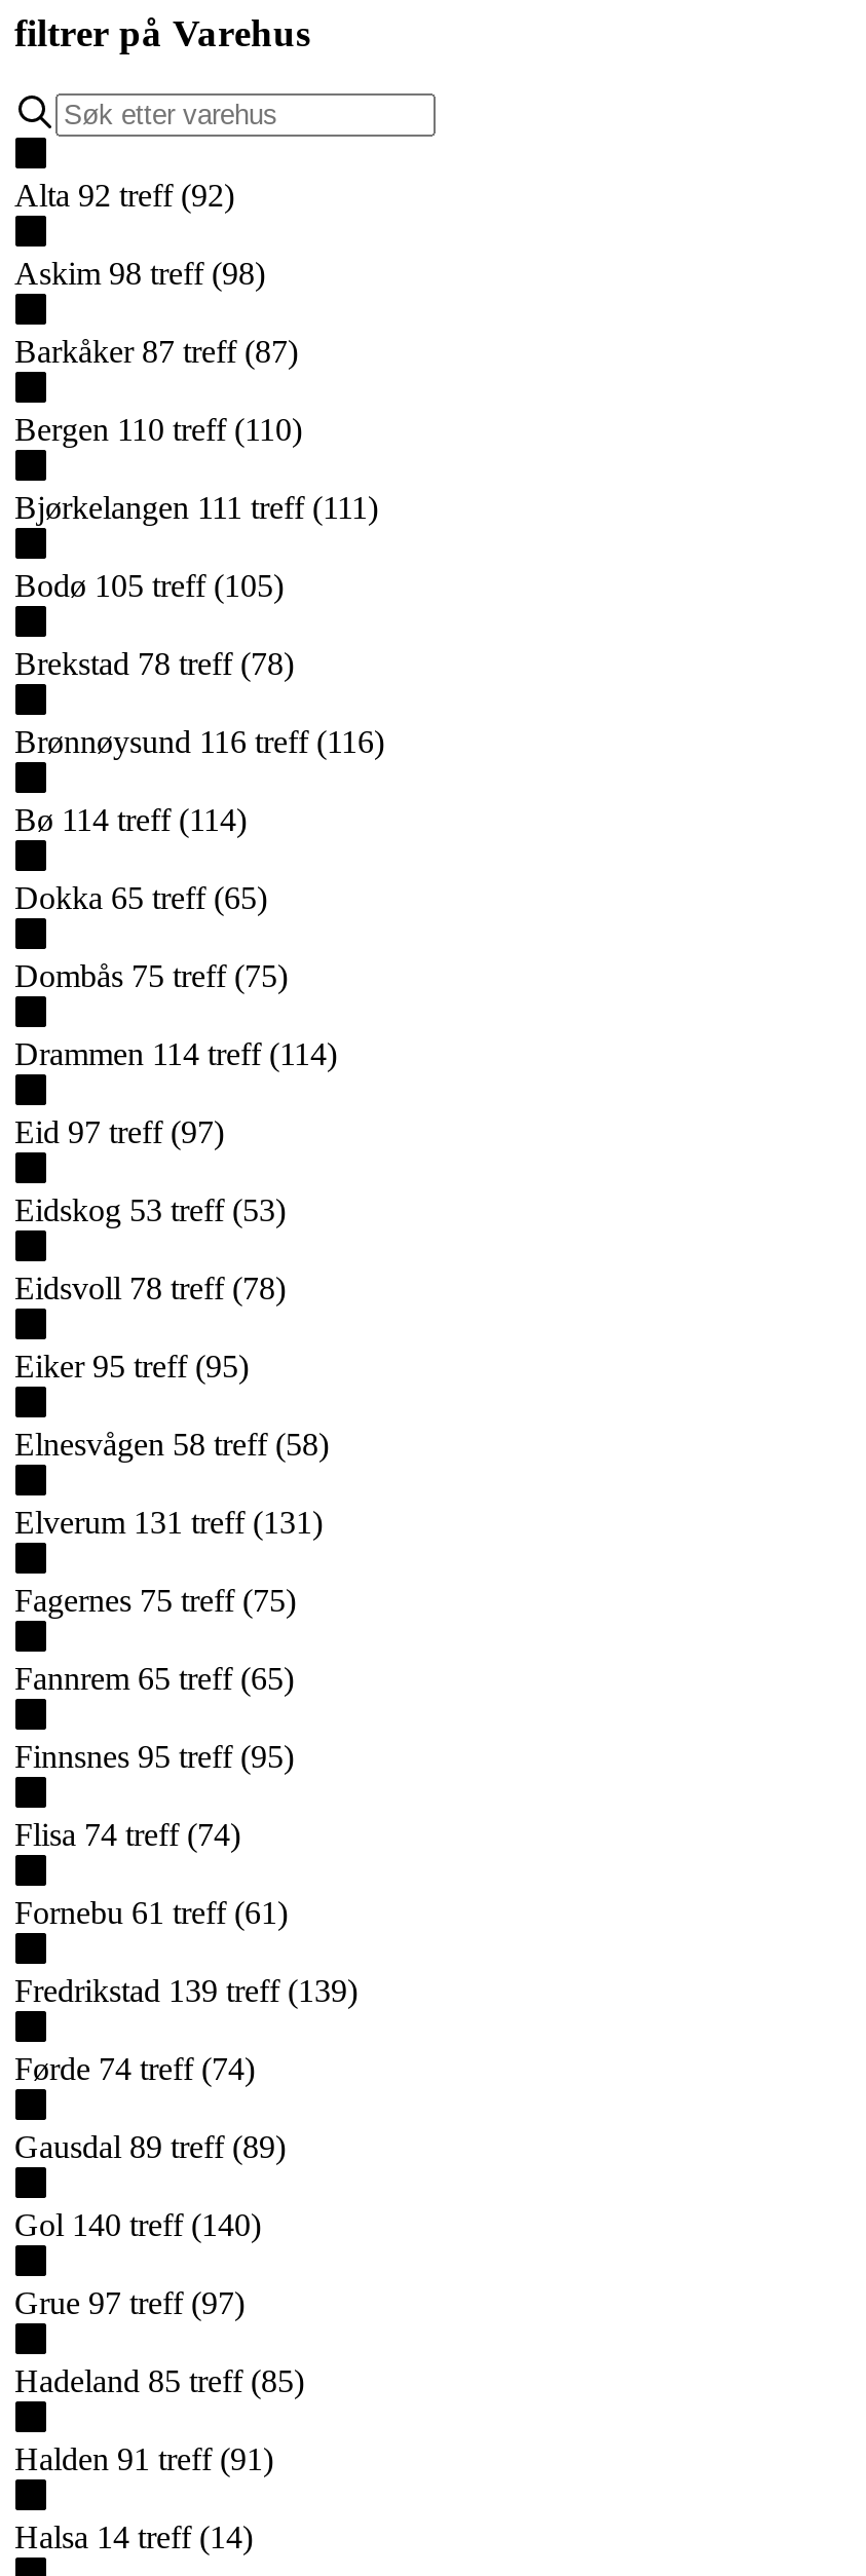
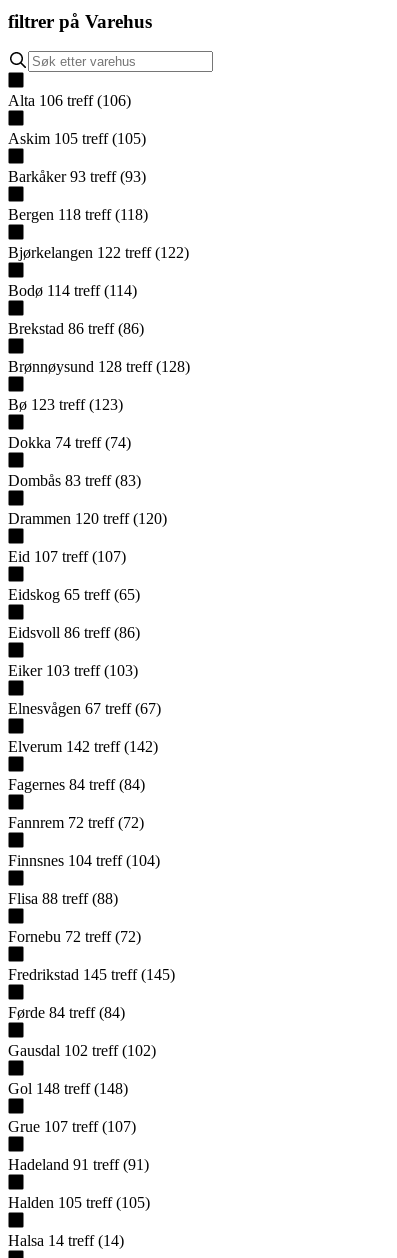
[14,179,234,214] Alta 92 treff (92) -> [8,92,131,109] Alta 106 treff (106)
[14,257,265,292] Askim 98 treff (98) -> [8,130,146,147] Askim 105 treff (105)
[14,335,298,370] Barkåker 87 treff (87) -> [8,168,146,185] Barkåker 93 treff (93)
[14,413,302,448] Bergen 110 treff (110) -> [8,206,148,223] Bergen 118 treff (118)
[14,491,378,526] Bjørkelangen 111 treff (111) -> [8,244,189,261] Bjørkelangen 122 treff (122)
[14,569,284,604] Bodø 105 treff (105) -> [8,282,137,299] Bodø 114 treff (114)
[14,647,294,682] Brekstad 78 treff (78) -> [8,320,144,337] Brekstad 86 treff (86)
[14,725,384,760] Brønnøysund 116 treff (116) -> [8,358,190,375] Brønnøysund 128 treff (128)
[14,803,247,838] Bø 114 treff (114) -> [8,396,123,413] Bø 123 treff (123)
[14,881,267,916] Dokka 65 treff (65) -> [8,434,131,451] Dokka 74 treff (74)
[14,959,288,994] Dombås 75 treff (75) -> [8,472,141,489] Dombås 83 treff (83)
[14,1037,337,1072] Drammen 114 treff (114) -> [8,510,167,527] Drammen 120 treff (120)
[14,1115,224,1150] Eid 97 treff (97) -> [8,548,126,565] Eid 107 treff (107)
[14,1194,286,1228] Eidskog 53 treff (53) -> [8,586,140,603] Eidskog 65 treff (65)
[14,1272,286,1306] Eidsvoll 78 treff (78) -> [8,624,140,641] Eidsvoll 86 treff (86)
[14,1350,249,1385] Eiker 95 treff (95) -> [8,662,138,679] Eiker 103 treff (103)
[14,1428,329,1463] Elnesvågen 58 treff (58) -> [8,700,161,717] Elnesvågen 67 treff (67)
[14,1506,323,1541] Elverum 131 treff (131) -> [8,738,158,755] Elverum 142 treff (142)
[14,1584,296,1619] Fagernes 75 treff (75) -> [8,776,145,793] Fagernes 84 treff (84)
[14,1662,294,1697] Fannrem 65 treff (65) -> [8,814,144,831] Fannrem 72 treff (72)
[14,1740,294,1775] Finnsnes 95 treff (95) -> [8,852,160,869] Finnsnes 104 treff (104)
[14,1818,240,1853] Flisa 74 treff (74) -> [8,890,118,907] Flisa 88 treff (88)
[14,1896,288,1931] Fornebu 61 treff (61) -> [8,928,141,945] Fornebu 72 treff (72)
[14,1974,357,2009] Fredrikstad 139 treff (139) -> [8,966,175,983] Fredrikstad 145 treff (145)
[14,2052,255,2087] Førde 74 treff (74) -> [8,1004,125,1021] Førde 84 treff (84)
[14,2130,286,2165] Gausdal 89 treff (89) -> [8,1042,156,1059] Gausdal 102 treff (102)
[14,2208,261,2243] Gol 140 treff (140) -> [8,1080,128,1097] Gol 148 treff (148)
[14,2286,244,2321] Grue 97 treff (97) -> [8,1118,136,1135] Grue 107 treff (107)
[14,2364,304,2399] Hadeland 85 treff (85) -> [8,1156,149,1173] Hadeland 91 treff (91)
[14,2442,273,2477] Halden 91 treff (91) -> [8,1194,150,1211] Halden 105 treff (105)

